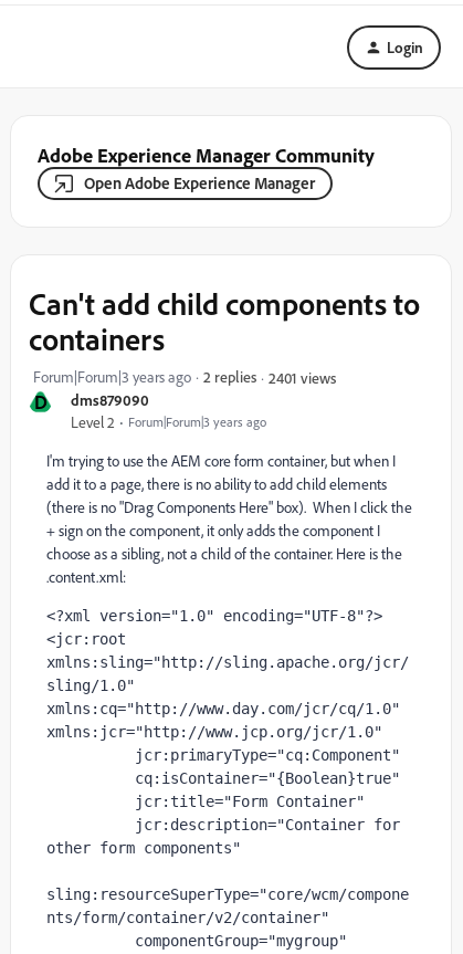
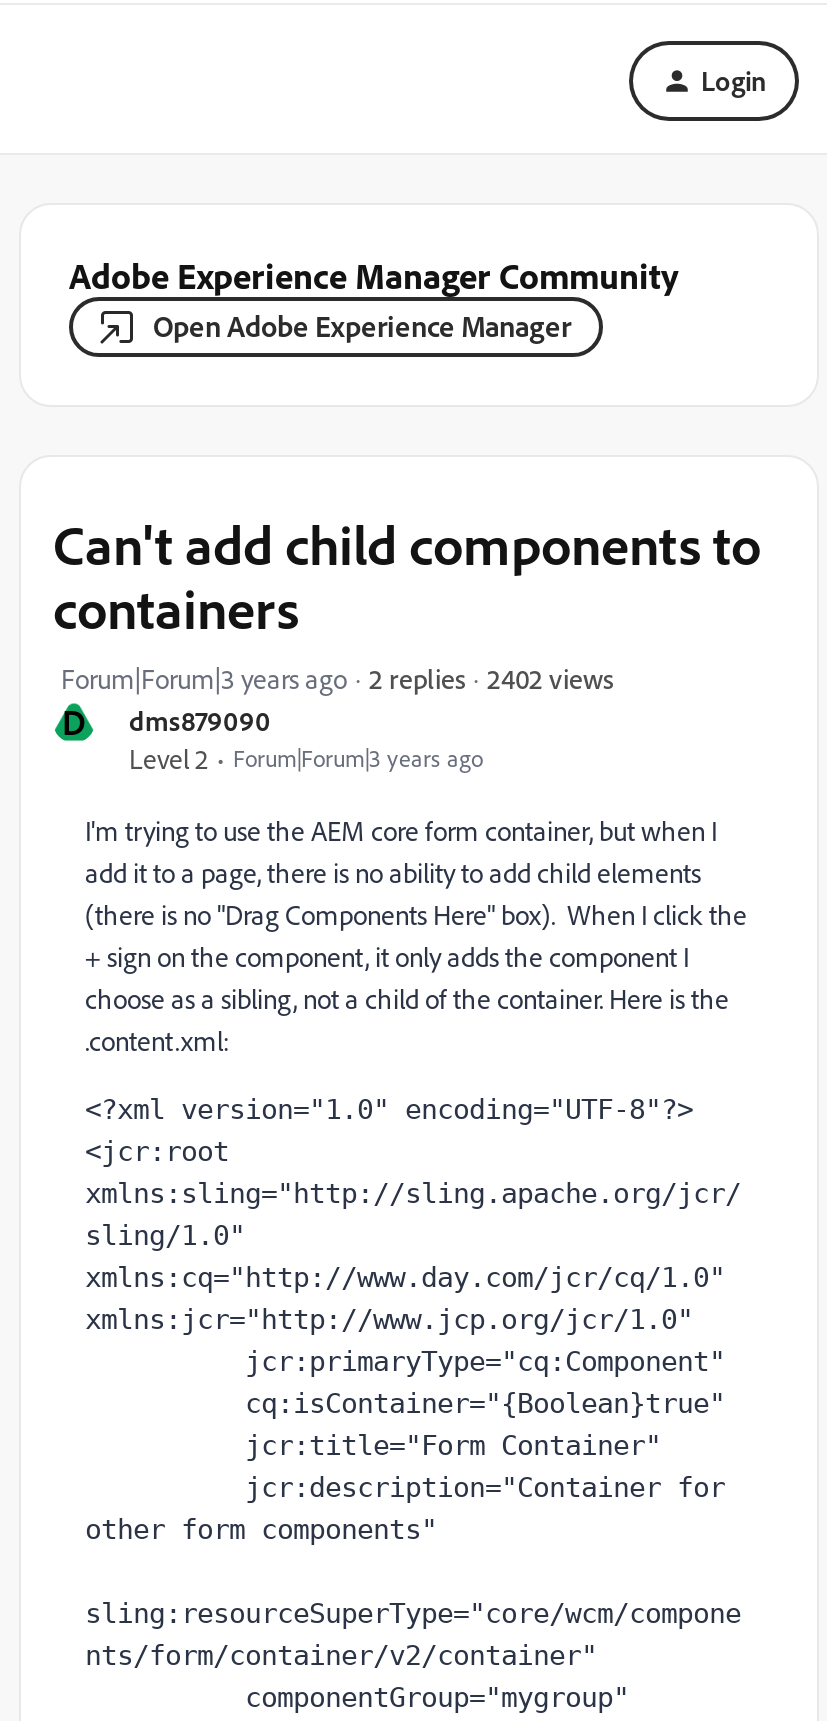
[269,368,336,386] 2401 views -> [487,660,613,694] 2402 views

